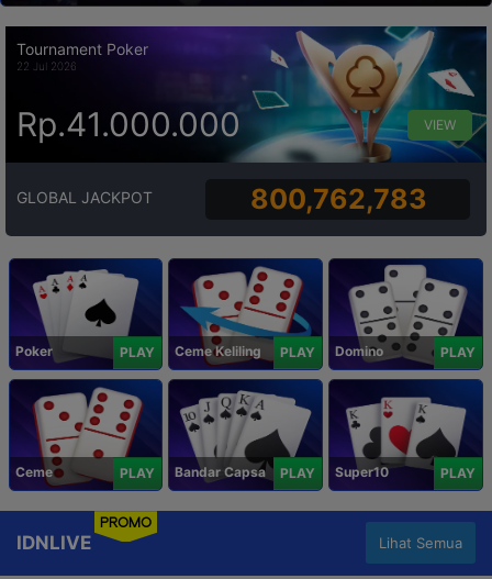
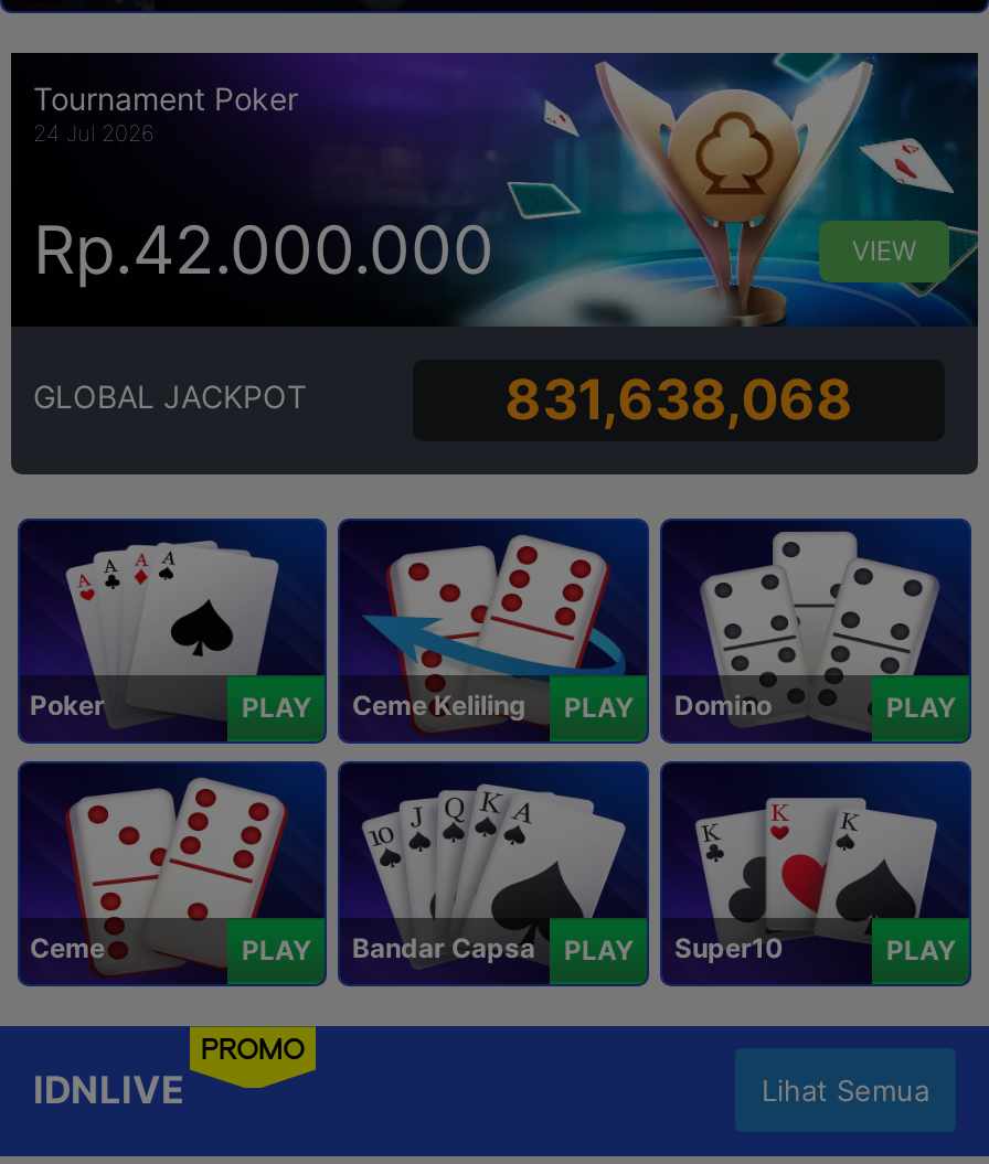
[16,59,77,72] 22 Jul 2026 -> [33,118,155,145] 24 Jul 2026
[16,104,241,144] Rp.41.000.000 -> [33,209,494,289] Rp.42.000.000
[250,183,426,216] 800,762,783 -> [505,367,853,433] 831,638,068

